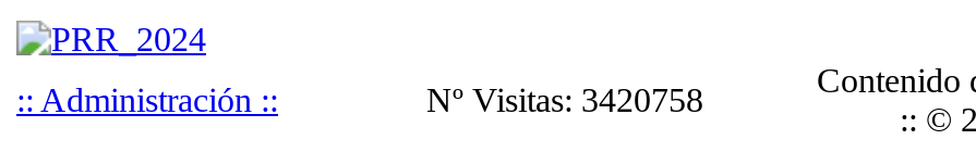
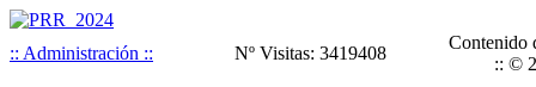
[426,81,703,118] Nº Visitas: 3420758 -> [234,43,386,63] Nº Visitas: 3419408

